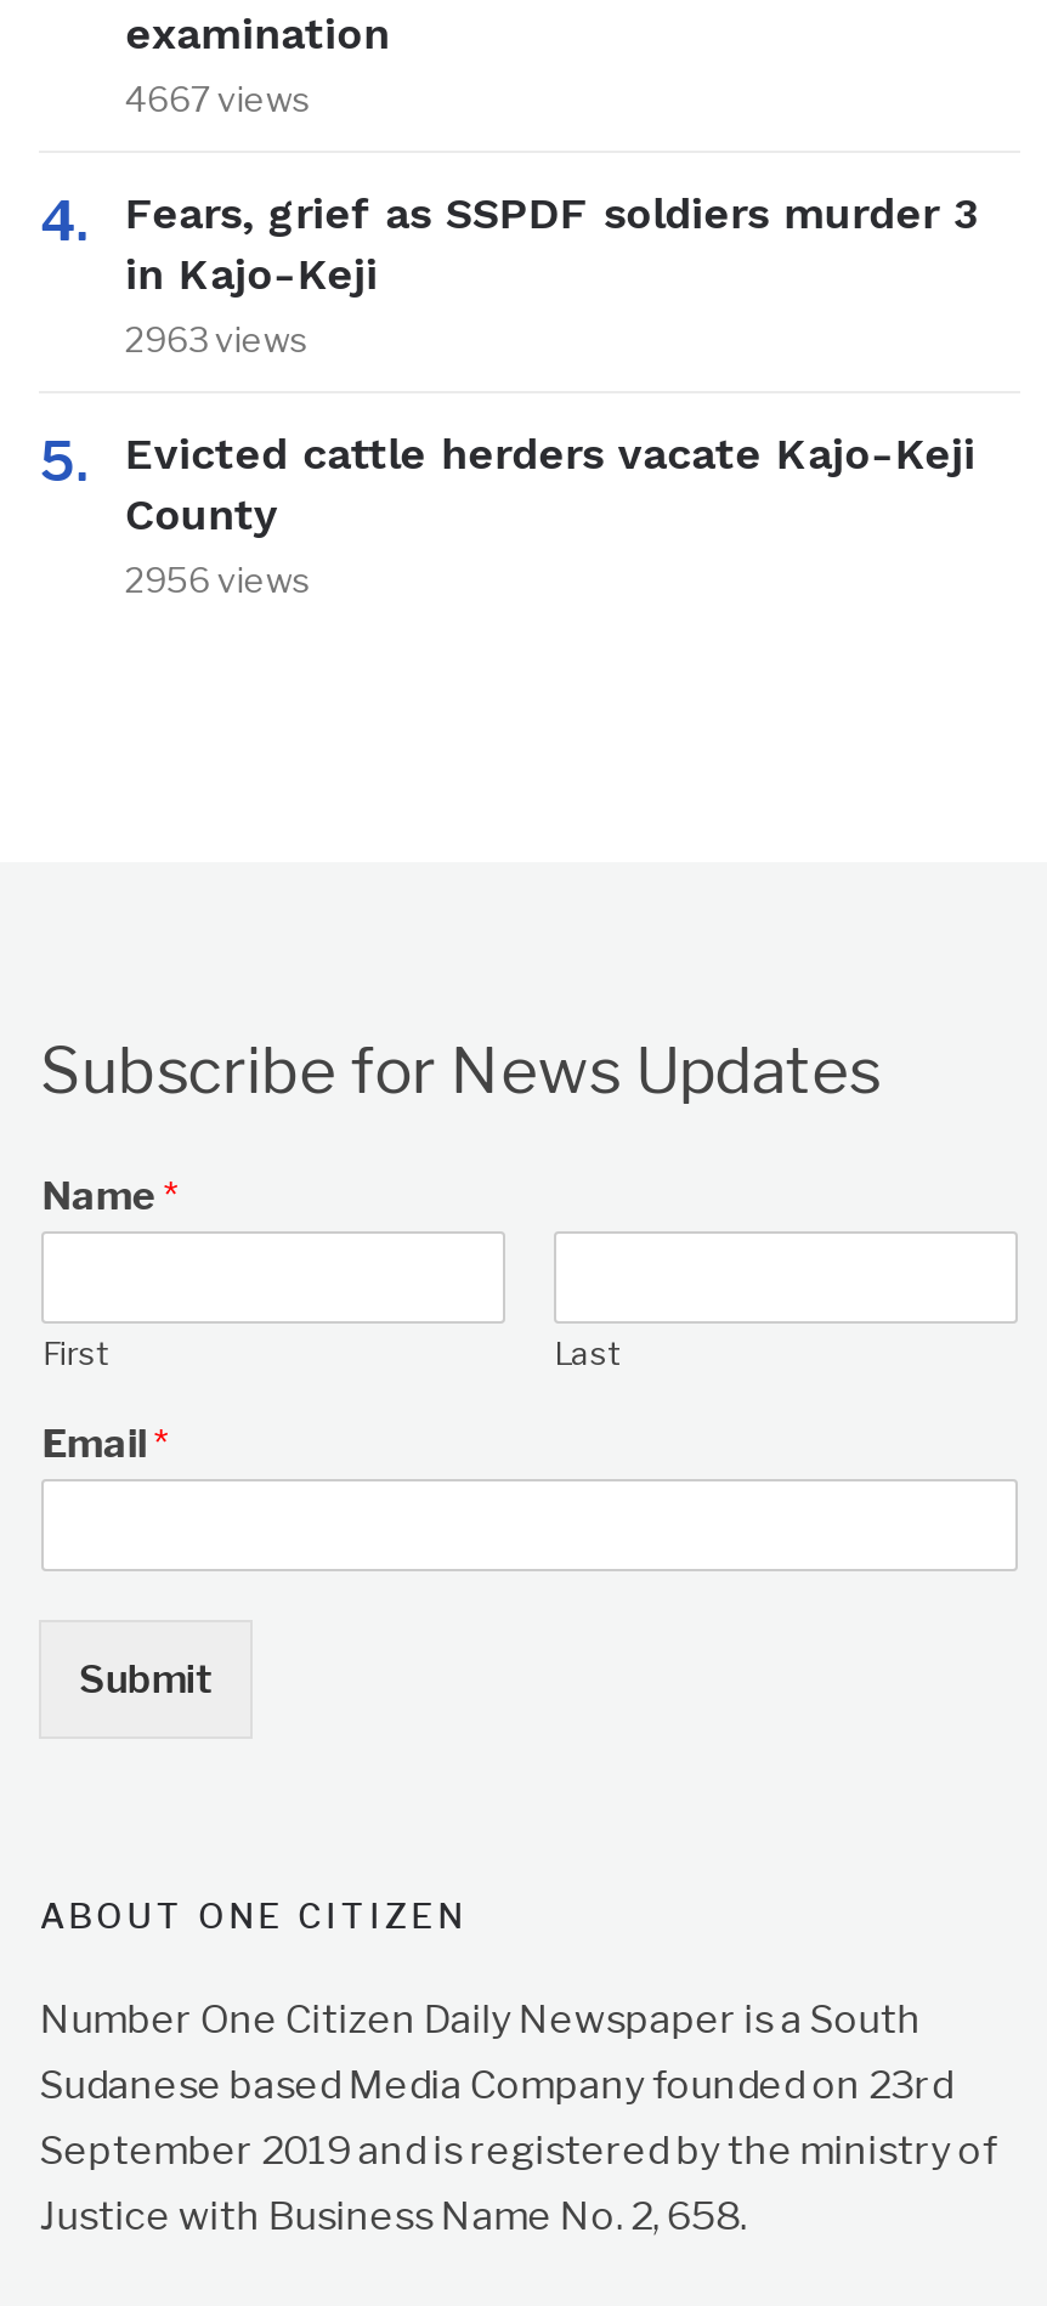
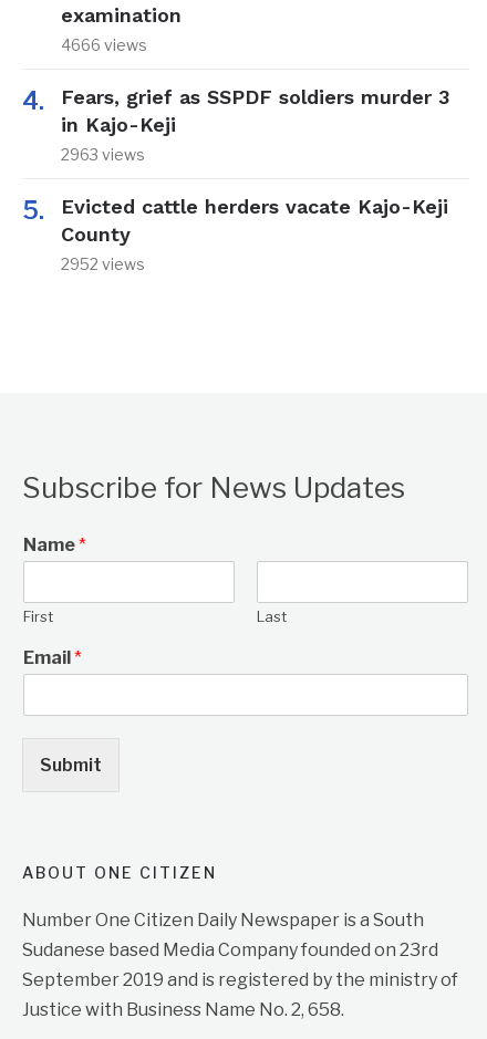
[125,77,312,119] 4667 views -> [61,35,148,54] 4666 views
[125,558,312,599] 2956 views -> [61,254,145,273] 2952 views

